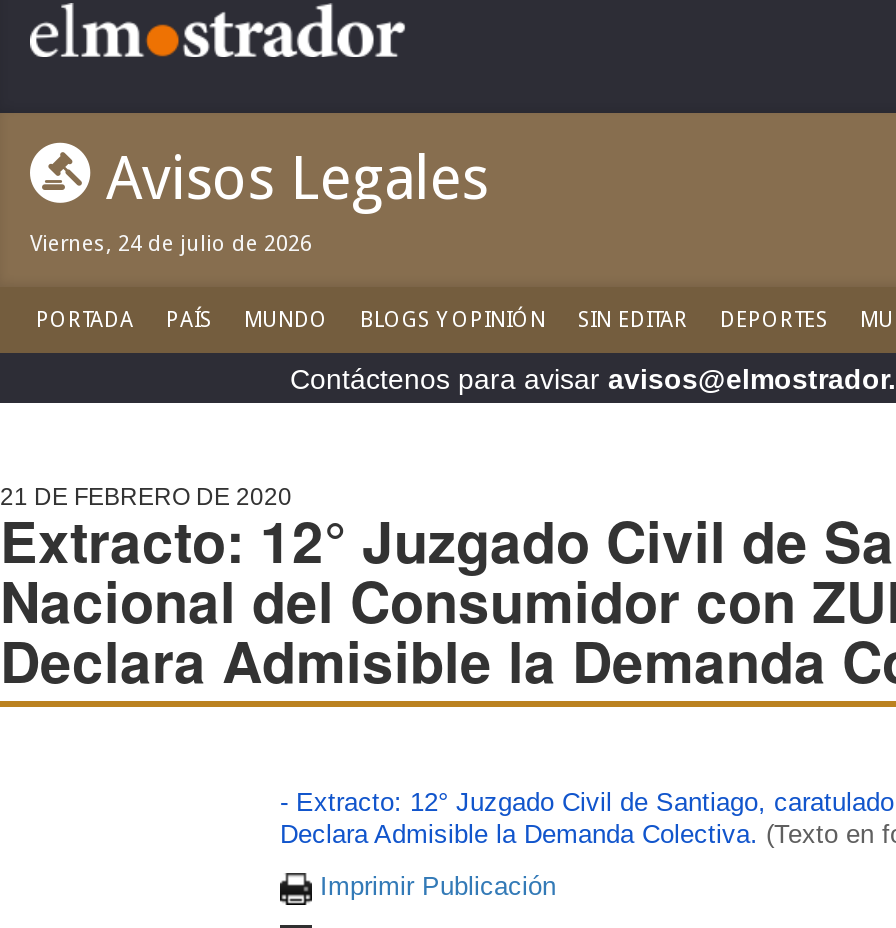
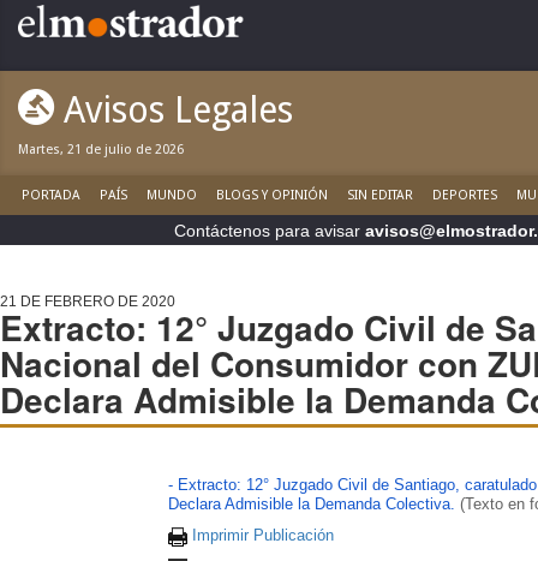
[30,231,312,257] Viernes, 24 de julio de 2026 -> [18,142,184,157] Martes, 21 de julio de 2026

